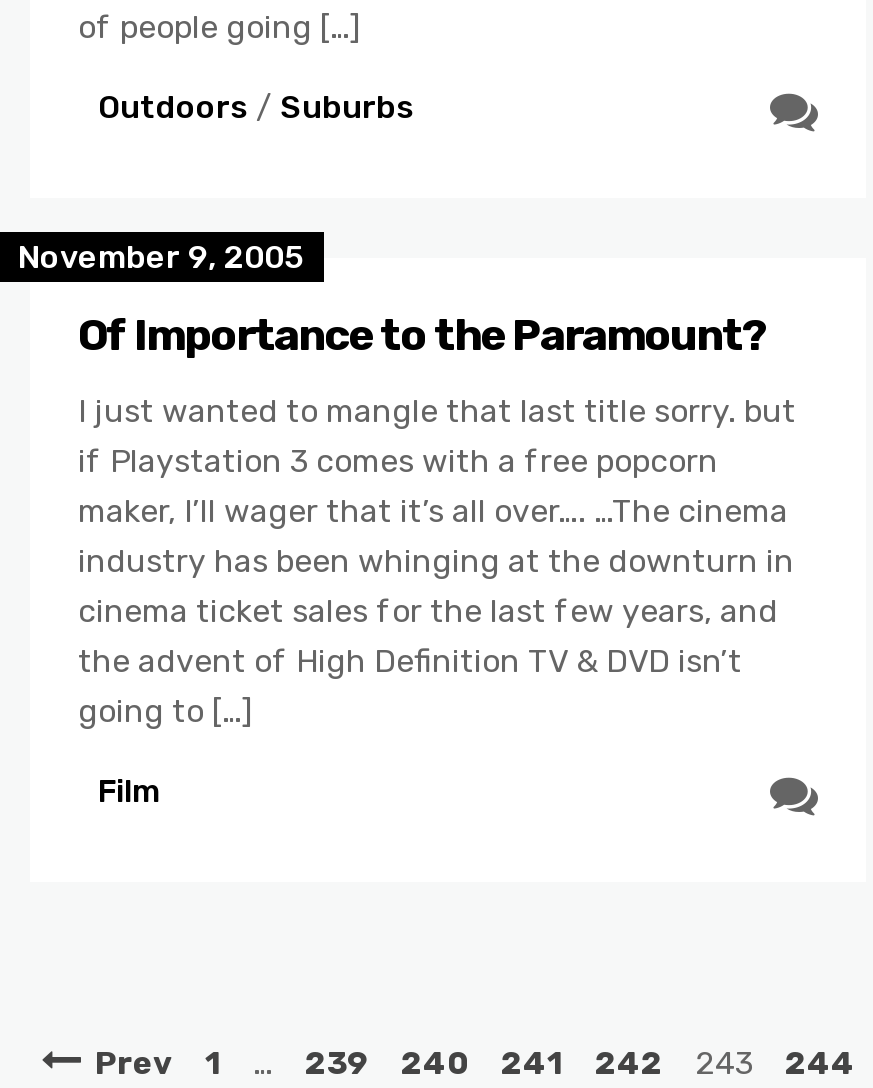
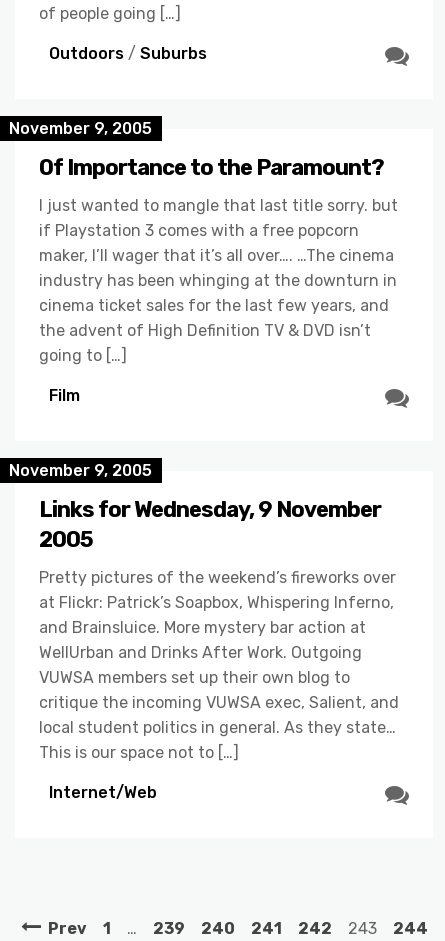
none -> [9,461,399,802] November 9, 2005 | Links for Wednesday, 9 November | 2005 | Pretty pictures of the weekend’s fireworks over | at Flickr: Patrick’s Soapbox, Whispering Inferno, | and Brainsluice. More mystery bar action at | WellUrban and Drinks After Work. Outgoing | VUWSA members set up their own blog to | critique the incoming VUWSA exec, Salient, and | local student politics in general. As they state… | This is our space not to […] | Internet/Web

